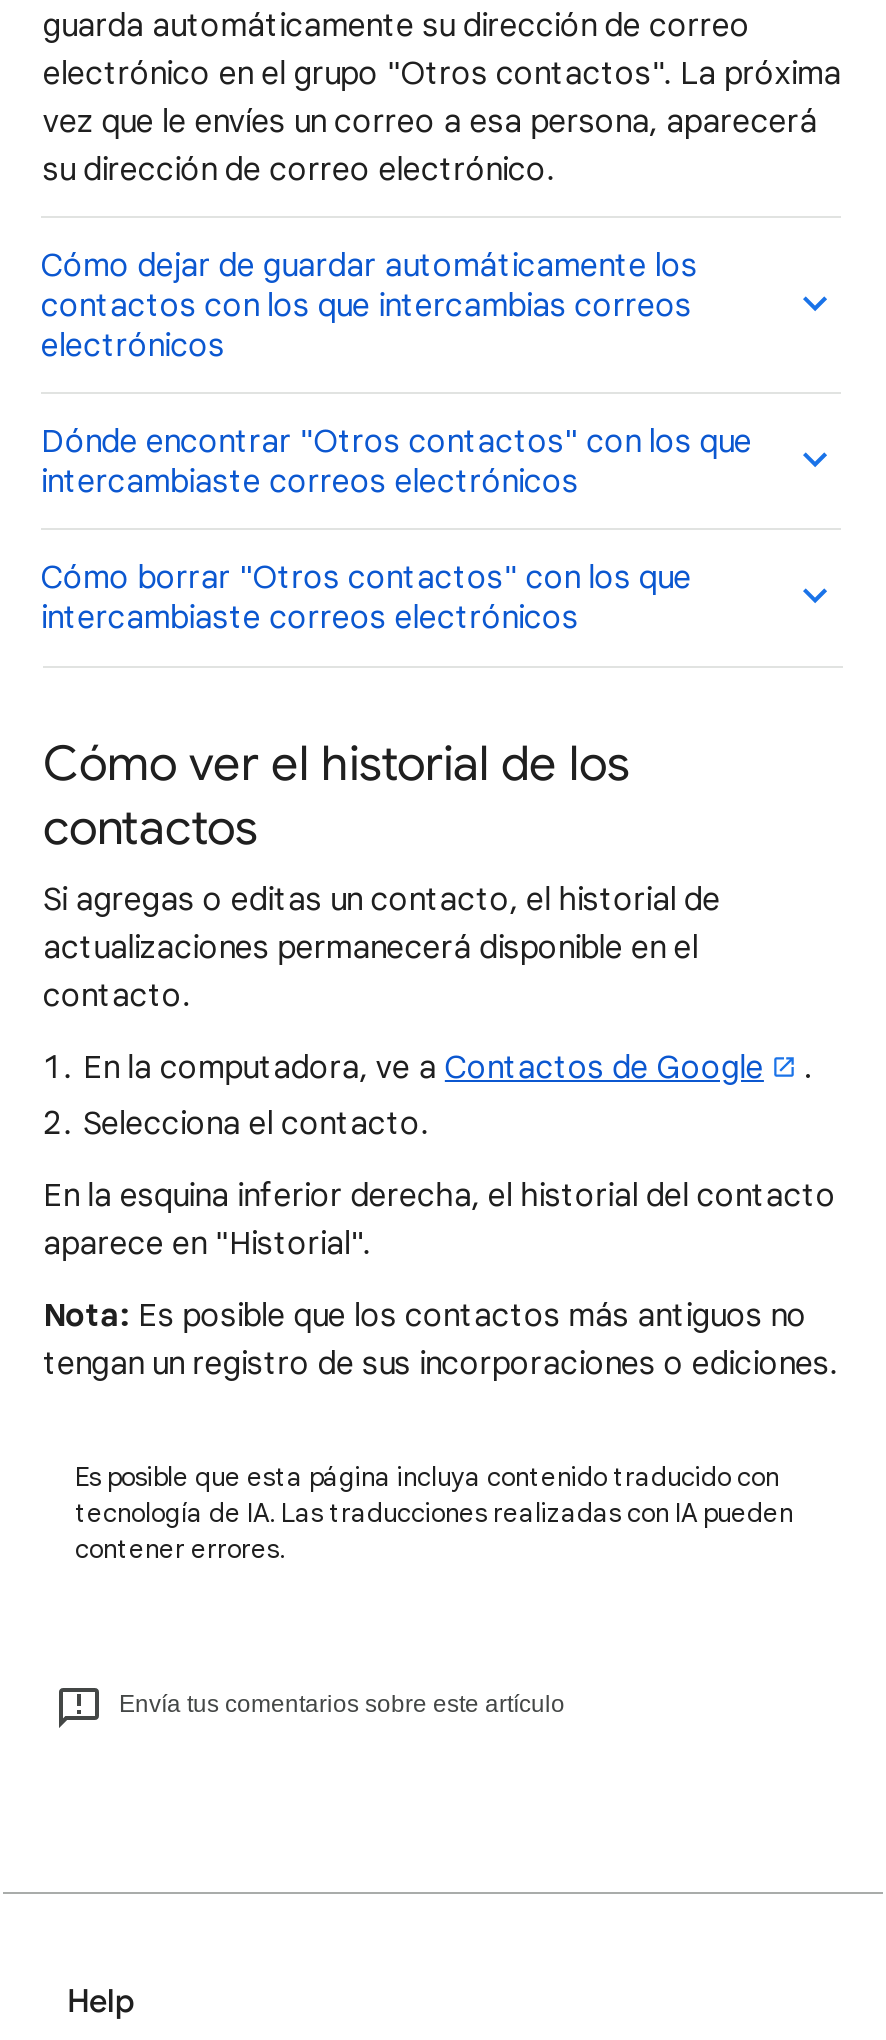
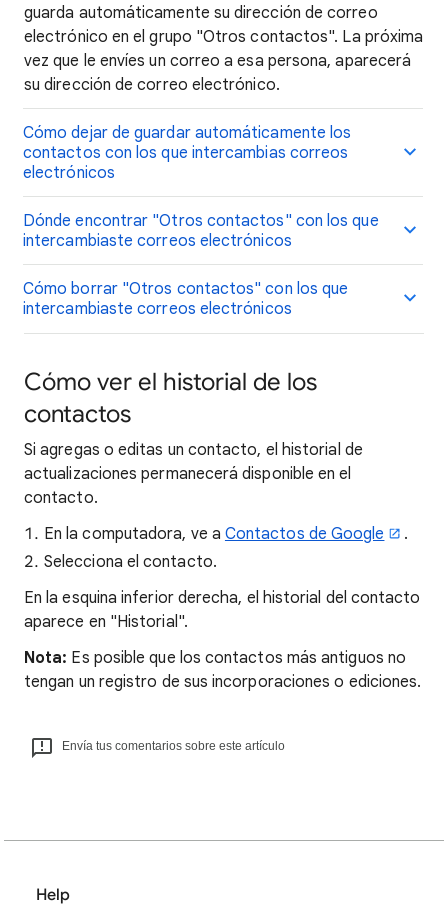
[75,1460,793,1566] Es posible que esta página incluya contenido traducido con | tecnología de IA. Las traducciones realizadas con IA pueden | contener errores. -> none

